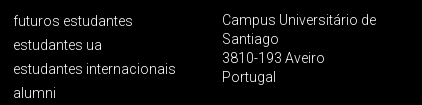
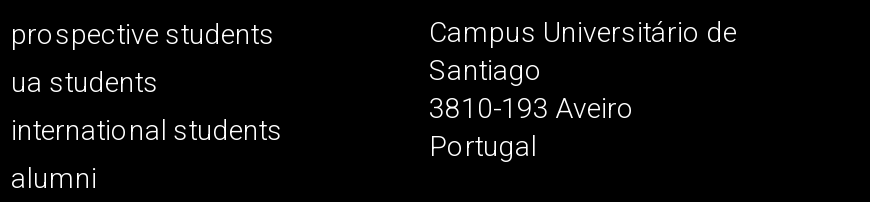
[13,13,133,29] futuros estudantes -> [11,18,275,50] prospective students
[13,37,102,53] estudantes ua -> [11,66,159,98] ua students
[13,61,176,77] estudantes internacionais -> [11,114,283,146] international students

